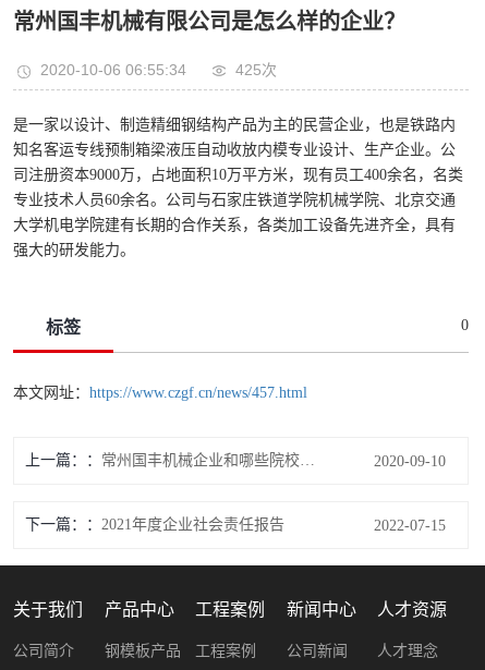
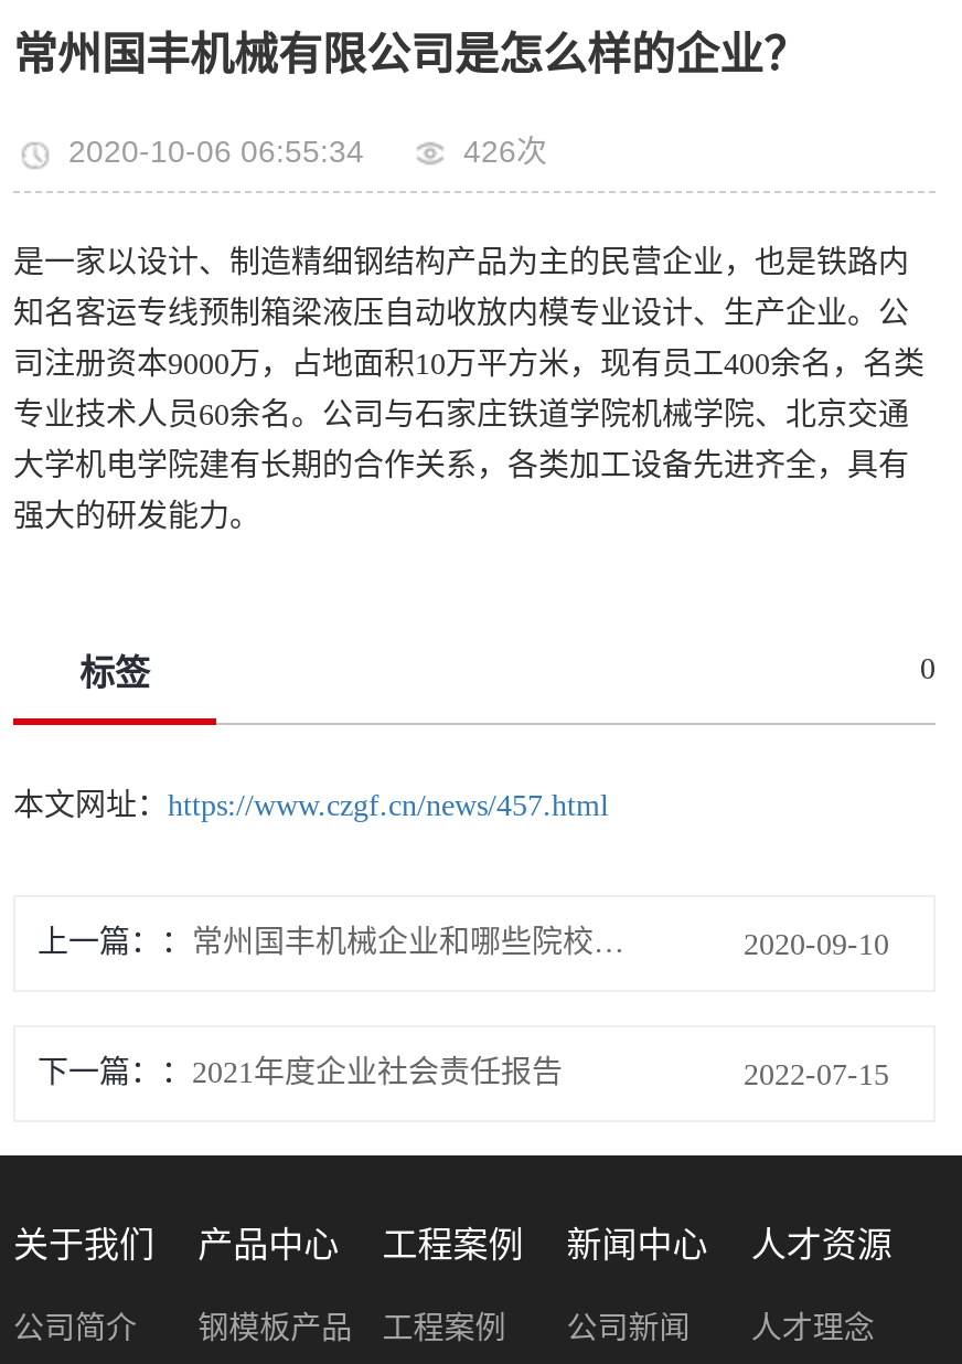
[235,61,277,78] 425次 -> [463,134,547,169] 426次

